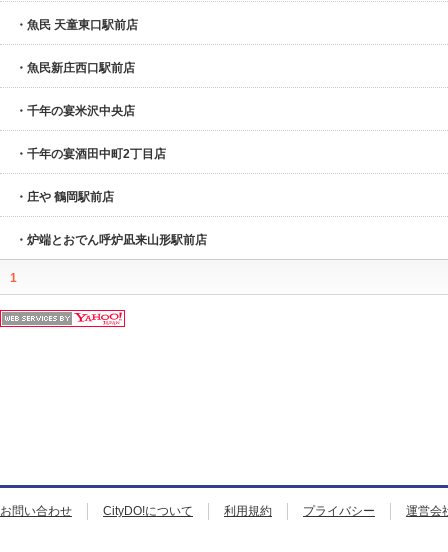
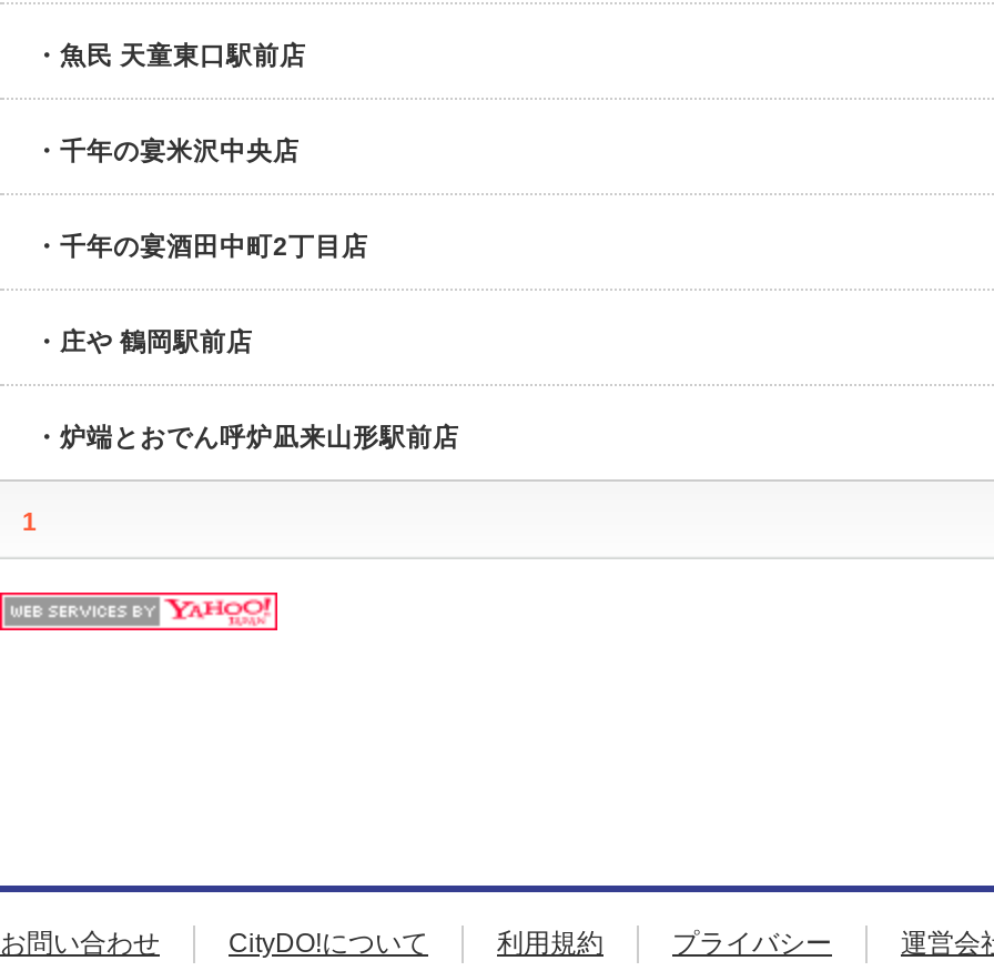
[15,61,135,74] ・魚民新庄西口駅前店 -> none

